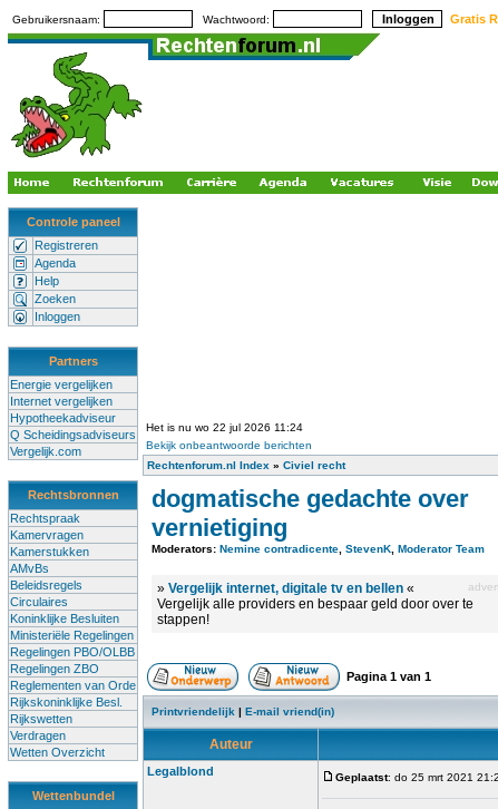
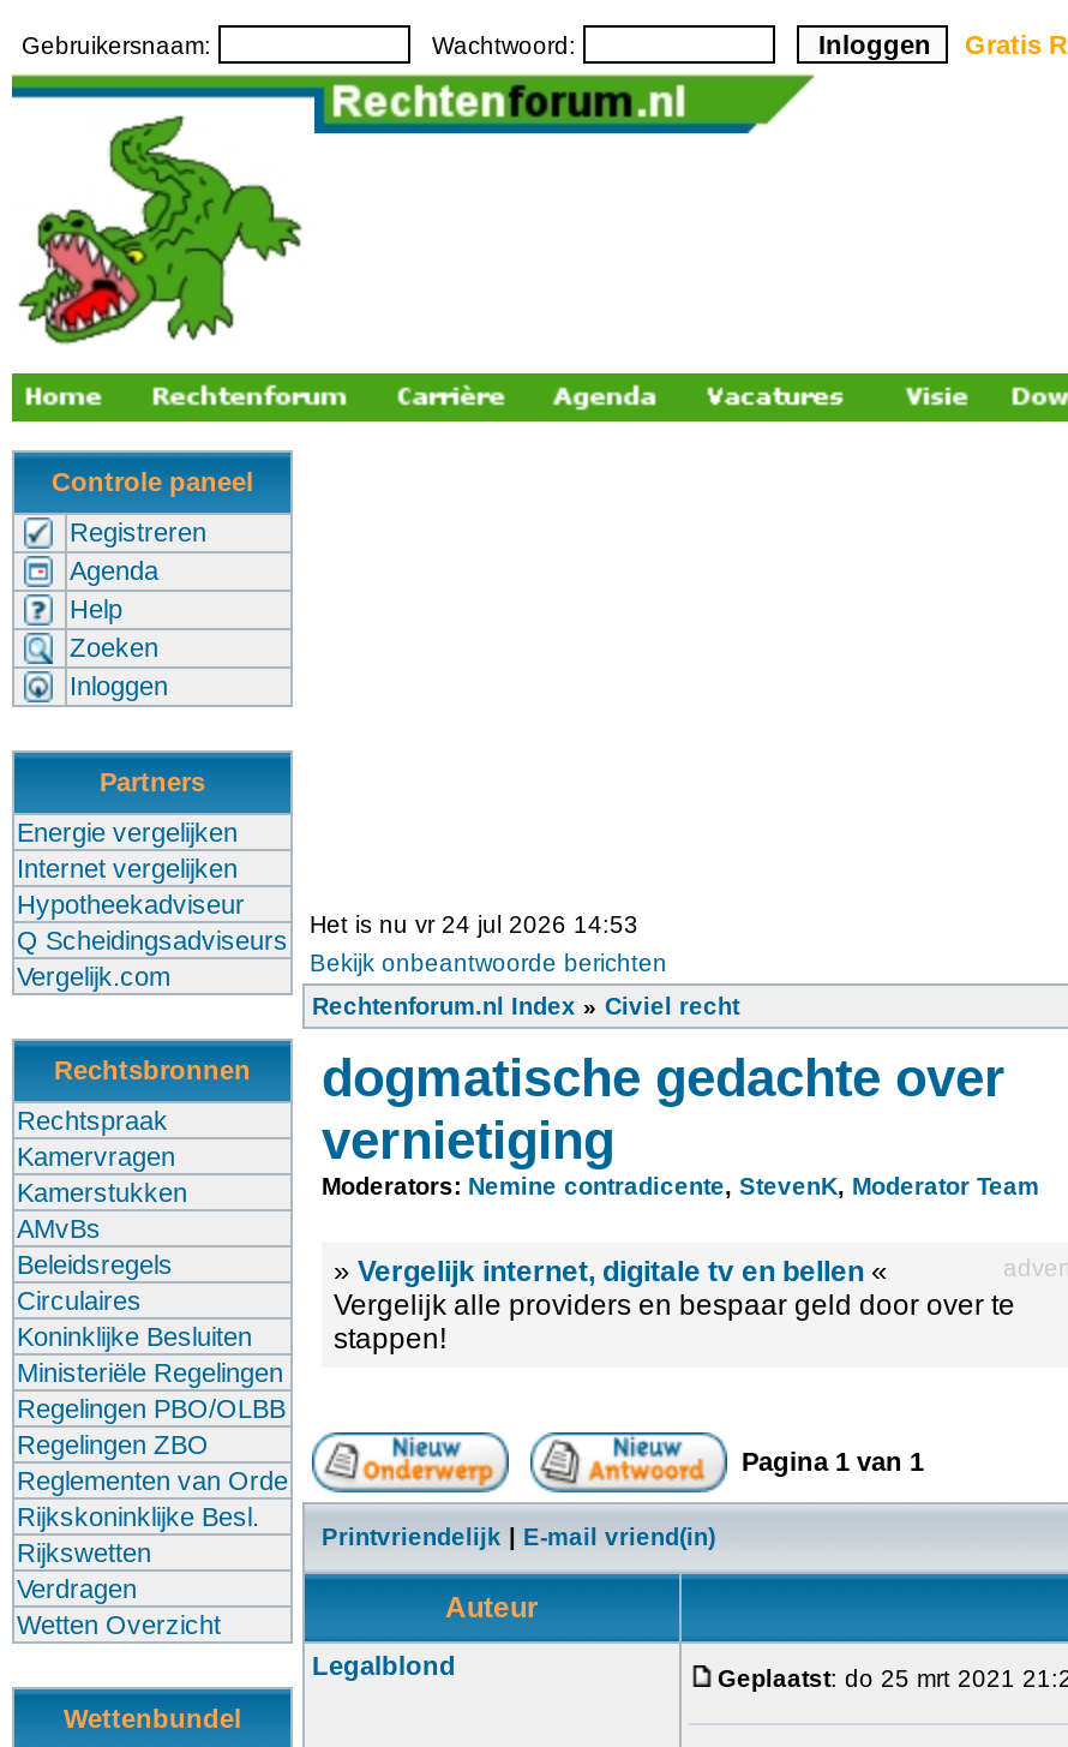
[146,421,303,433] Het is nu wo 22 jul 2026 11:24 -> [310,911,638,938] Het is nu vr 24 jul 2026 14:53

